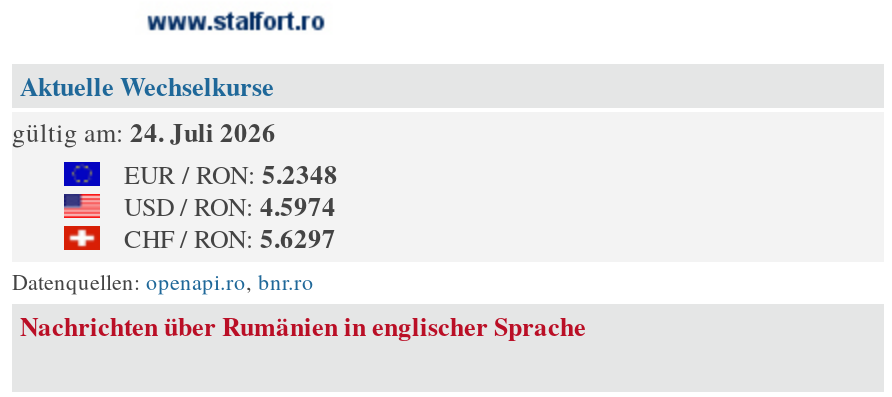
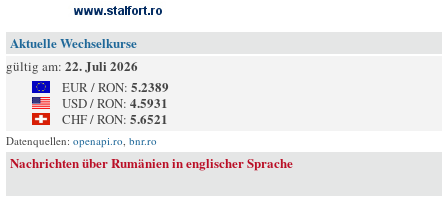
[12,112,276,150] gültig am: 24. Juli 2026 -> [6,56,138,75] gültig am: 22. Juli 2026
[124,154,338,192] EUR / RON: 5.2348 -> [62,77,169,96] EUR / RON: 5.2389
[124,186,336,224] USD / RON: 4.5974 -> [62,93,168,112] USD / RON: 4.5931
[124,218,336,256] CHF / RON: 5.6297 -> [62,109,168,128] CHF / RON: 5.6521

